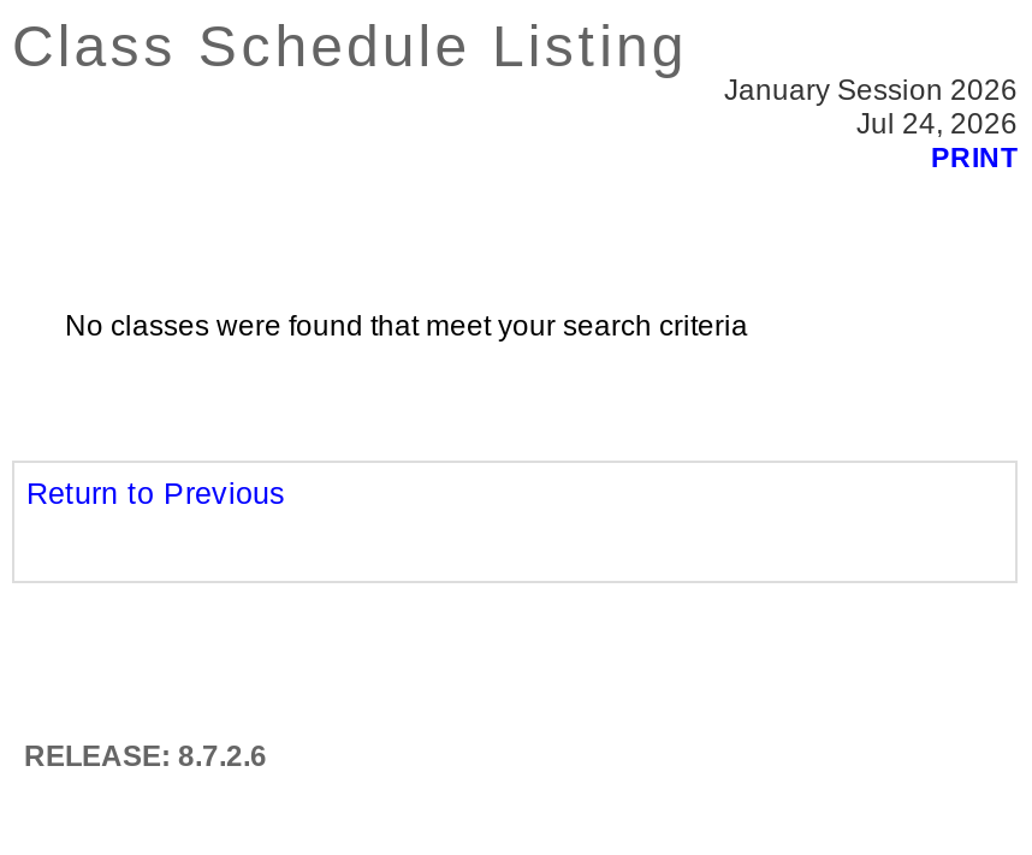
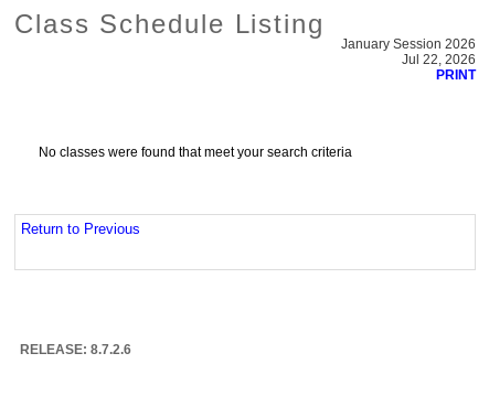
[856,107,1018,141] Jul 24, 2026 -> [402,52,476,67] Jul 22, 2026

